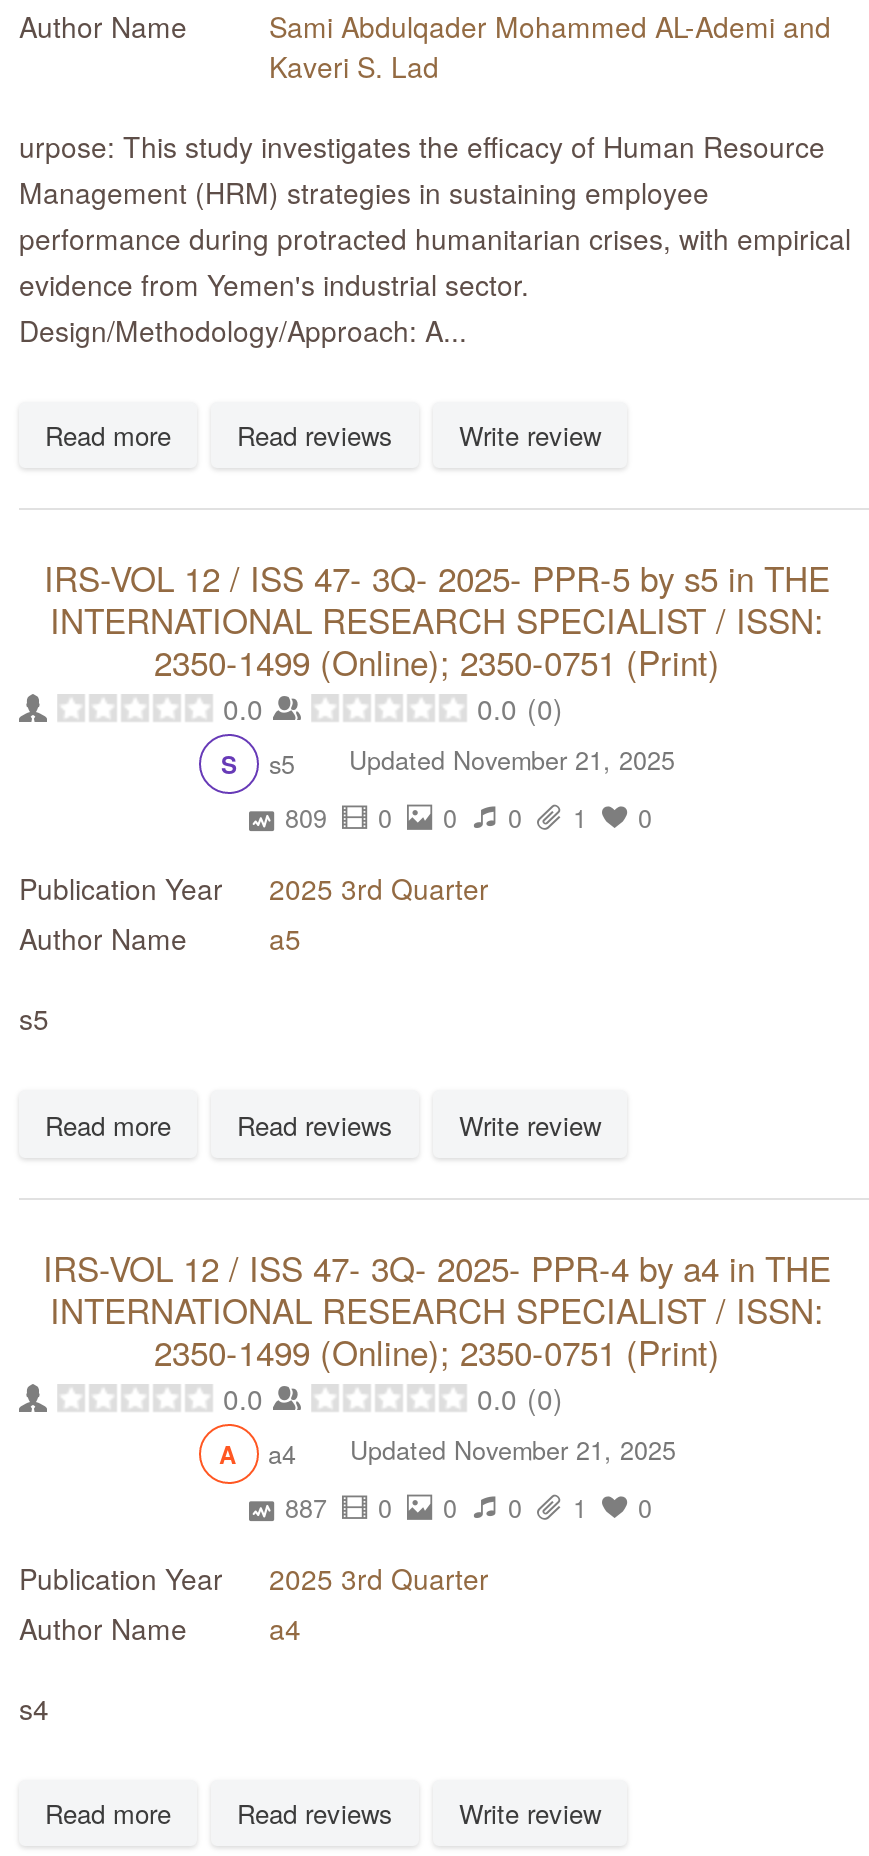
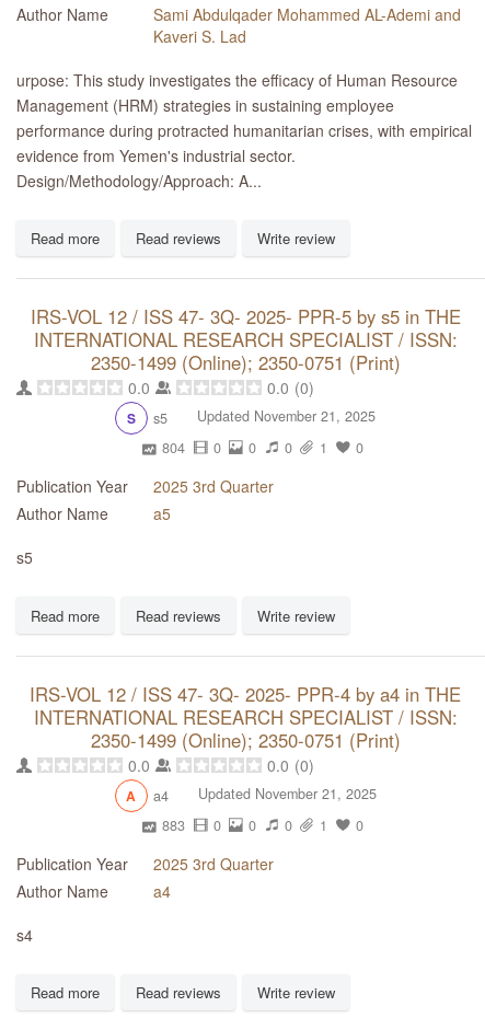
[285,801,652,837] 809 0 0 0 1 0 -> [162,438,363,458] 804 0 0 0 1 0
[285,1491,652,1527] 887 0 0 0 1 0 -> [162,816,363,836] 883 0 0 0 1 0

